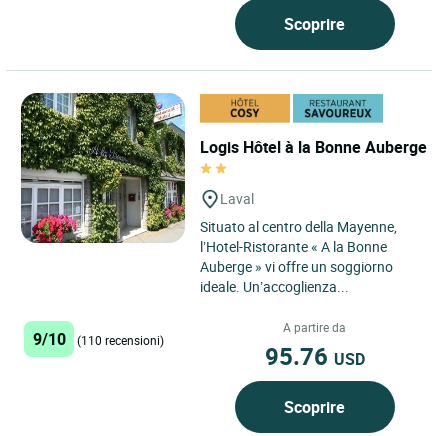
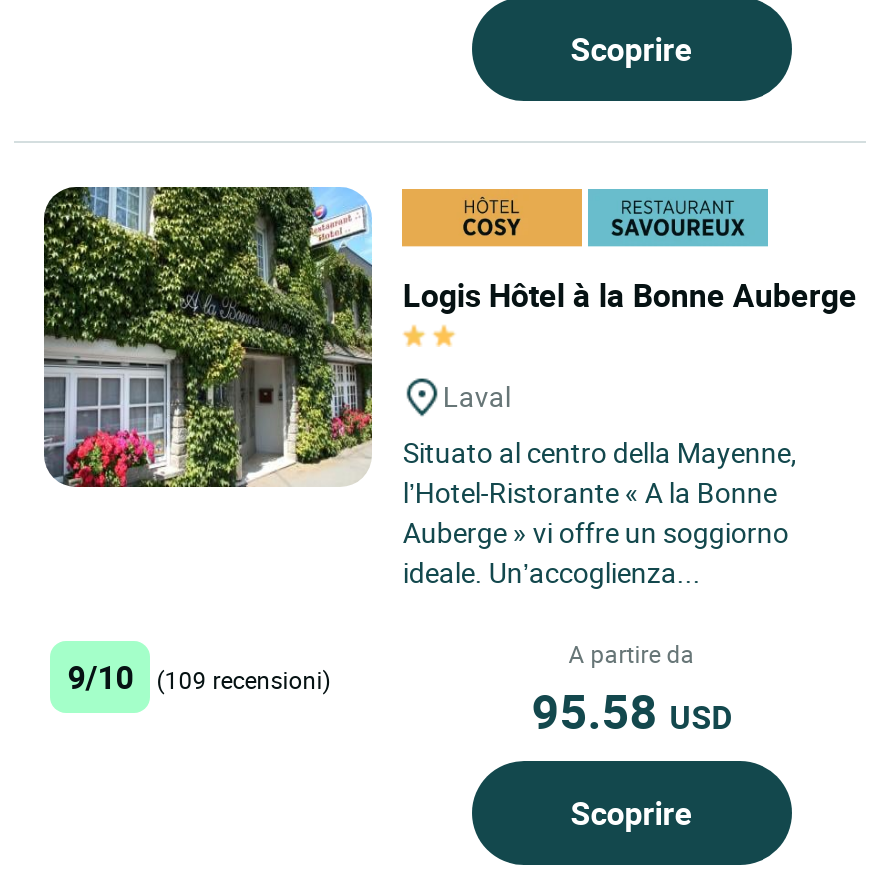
[33,327,164,349] 9/10 (110 recensioni) -> [67,655,330,699] 9/10 (109 recensioni)
[265,339,365,371] 95.76 USD -> [531,679,731,743] 95.58 USD

